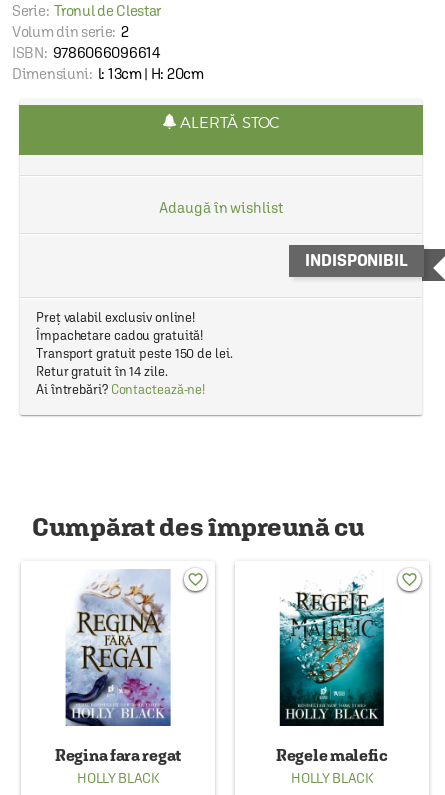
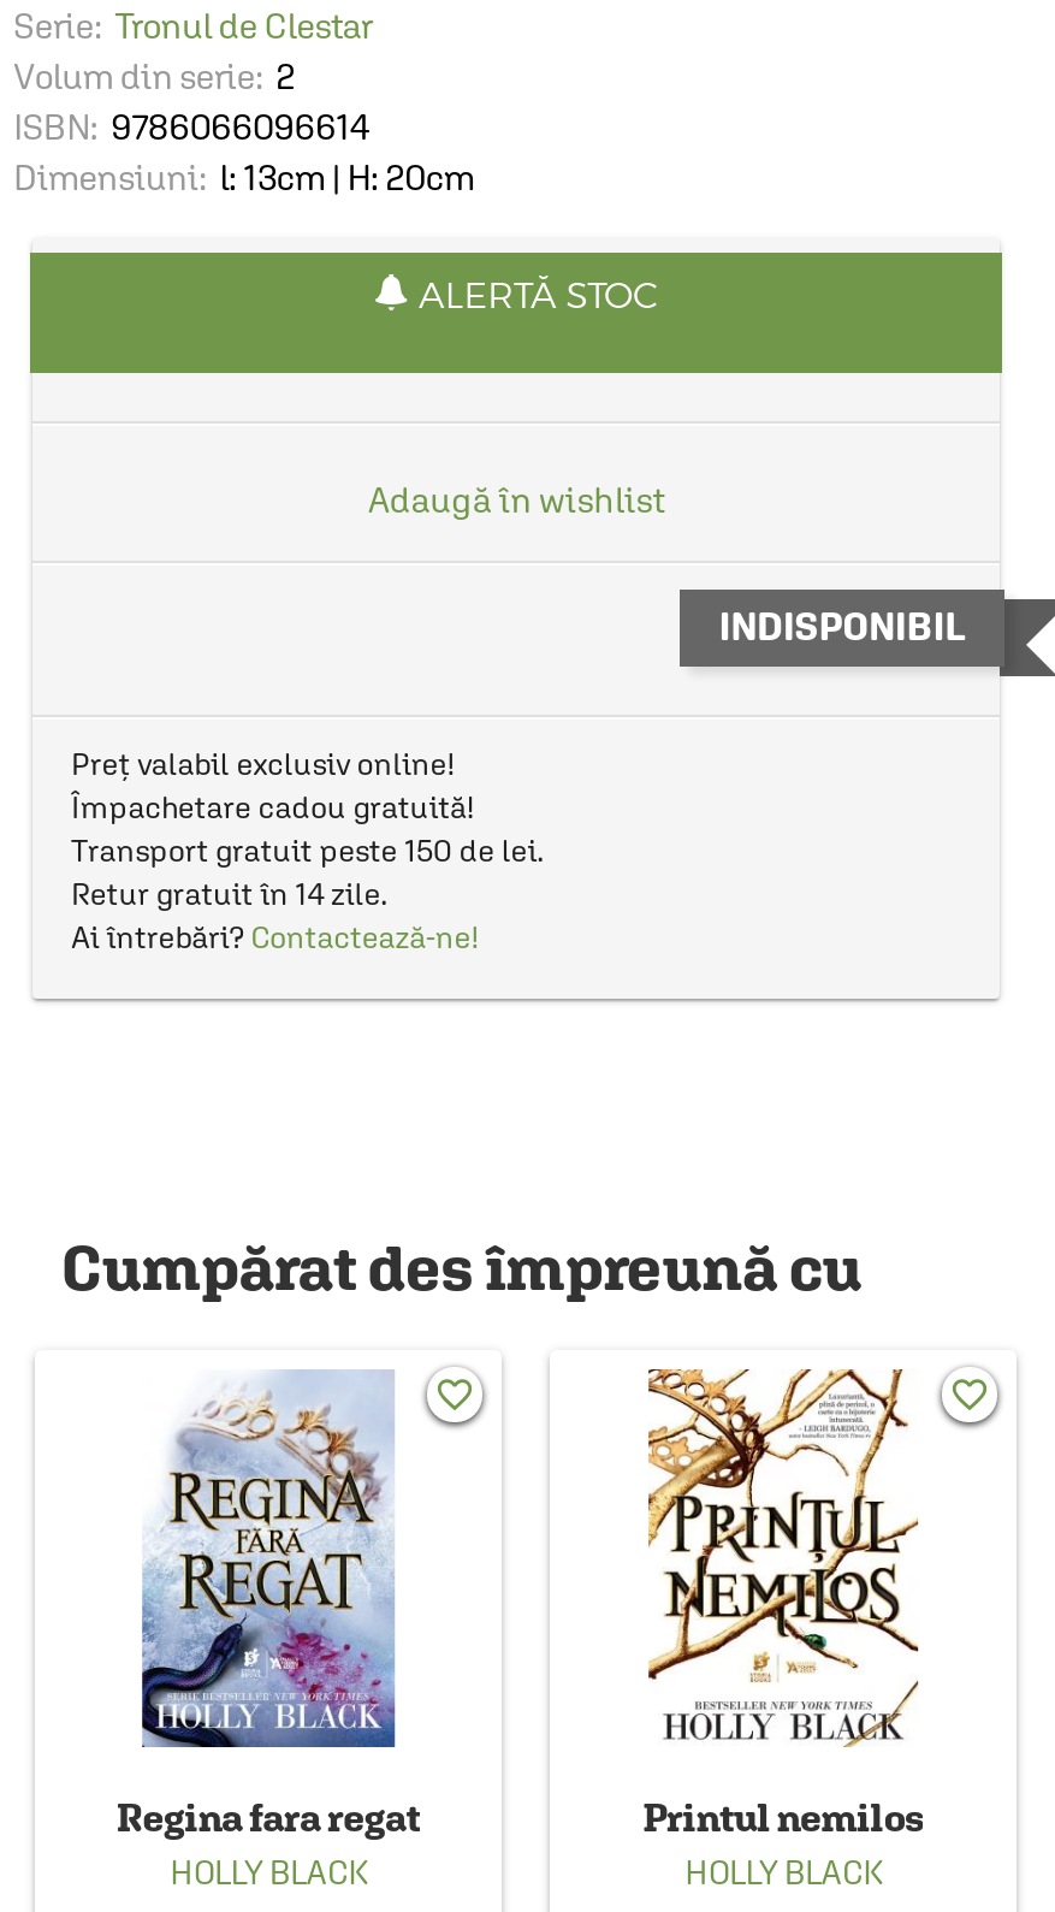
[276,569,388,765] [image] | Regele malefic -> [643,1367,923,1841] [image] | Printul nemilos

